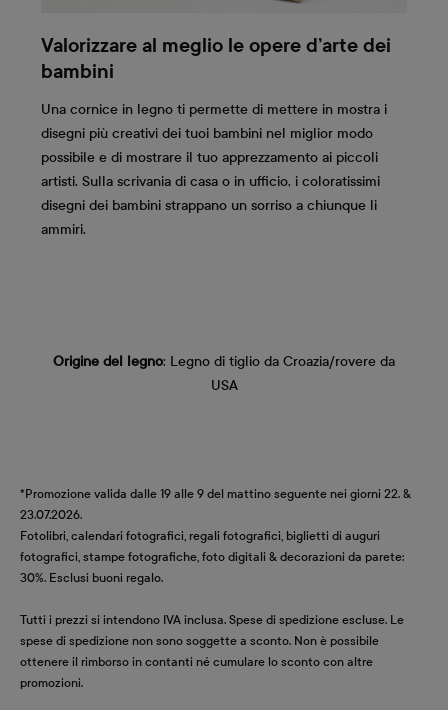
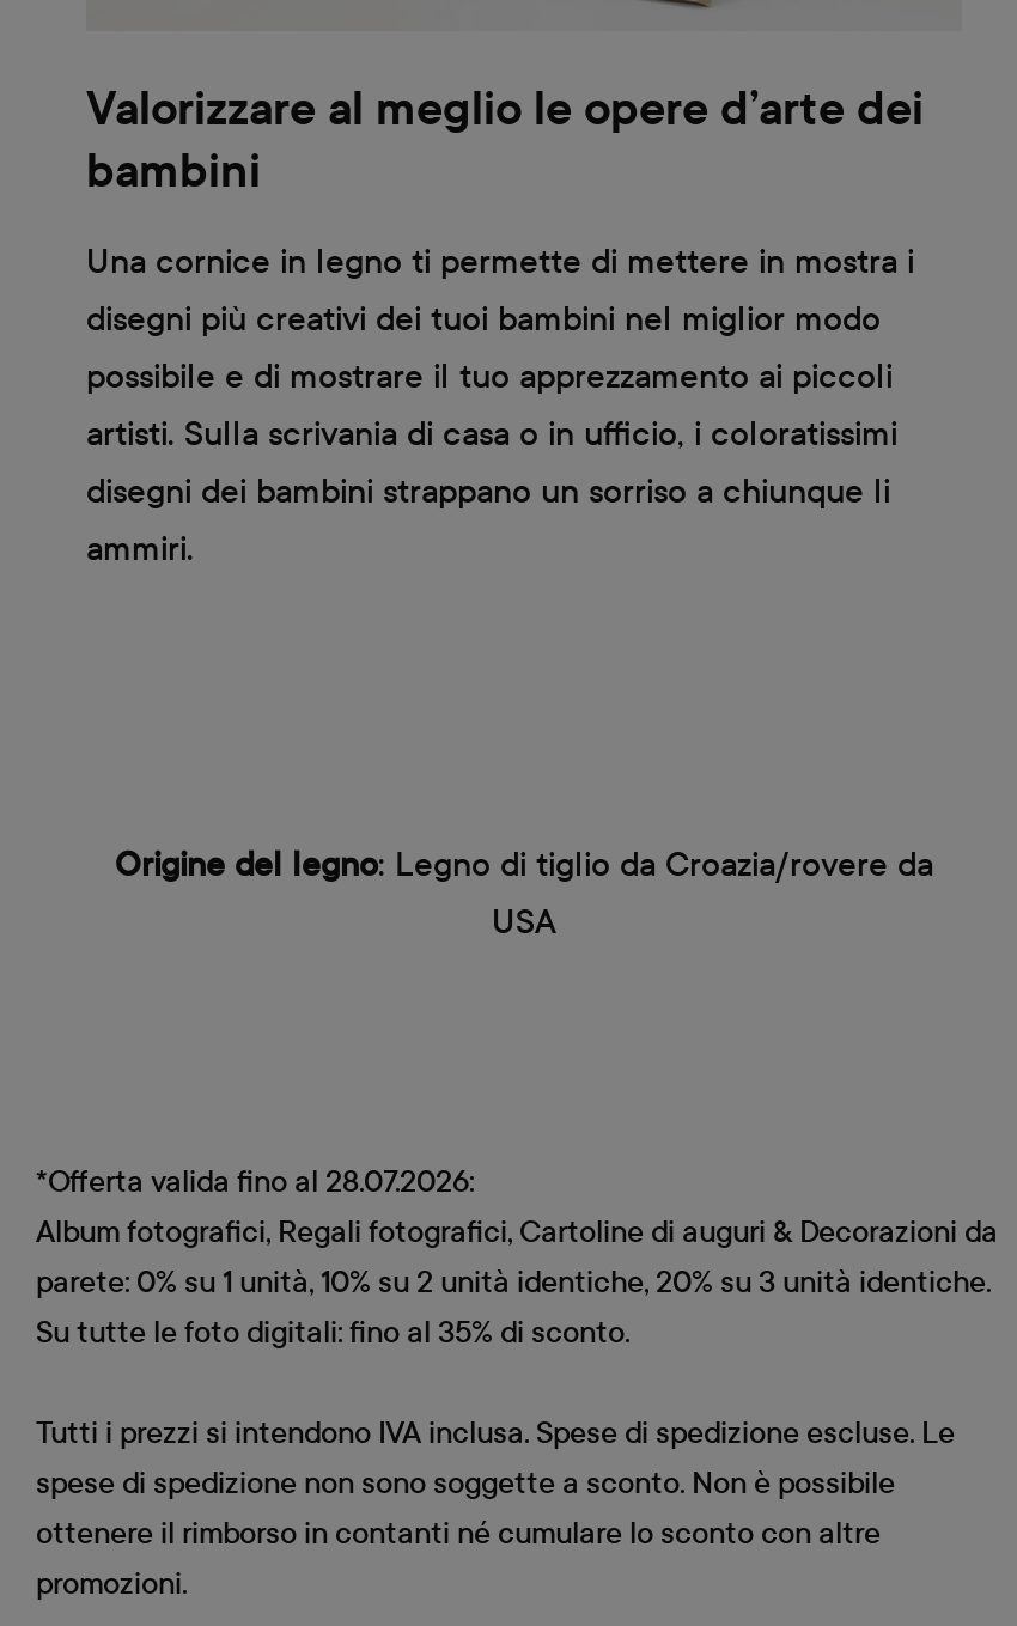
[20,487,411,585] *Promozione valida dalle 19 alle 9 del mattino seguente nei giorni 22. & | 23.07.2026. | Fotolibri, calendari fotografici, regali fotografici, biglietti di auguri | fotografici, stampe fotografiche, foto digitali & decorazioni da parete: | 30%. Esclusi buoni regalo. -> [36,1166,998,1350] *Offerta valida fino al 28.07.2026: | Album fotografici, Regali fotografici, Cartoline di auguri & Decorazioni da | parete: 0% su 1 unità, 10% su 2 unità identiche, 20% su 3 unità identiche. | Su tutte le foto digitali: fino al 35% di sconto.

